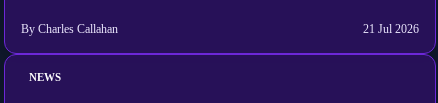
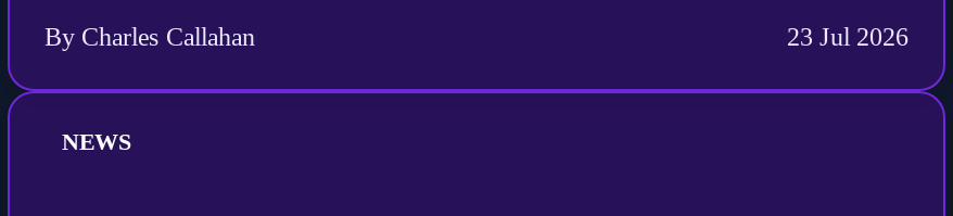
[363,22,419,36] 21 Jul 2026 -> [787,22,908,52] 23 Jul 2026

